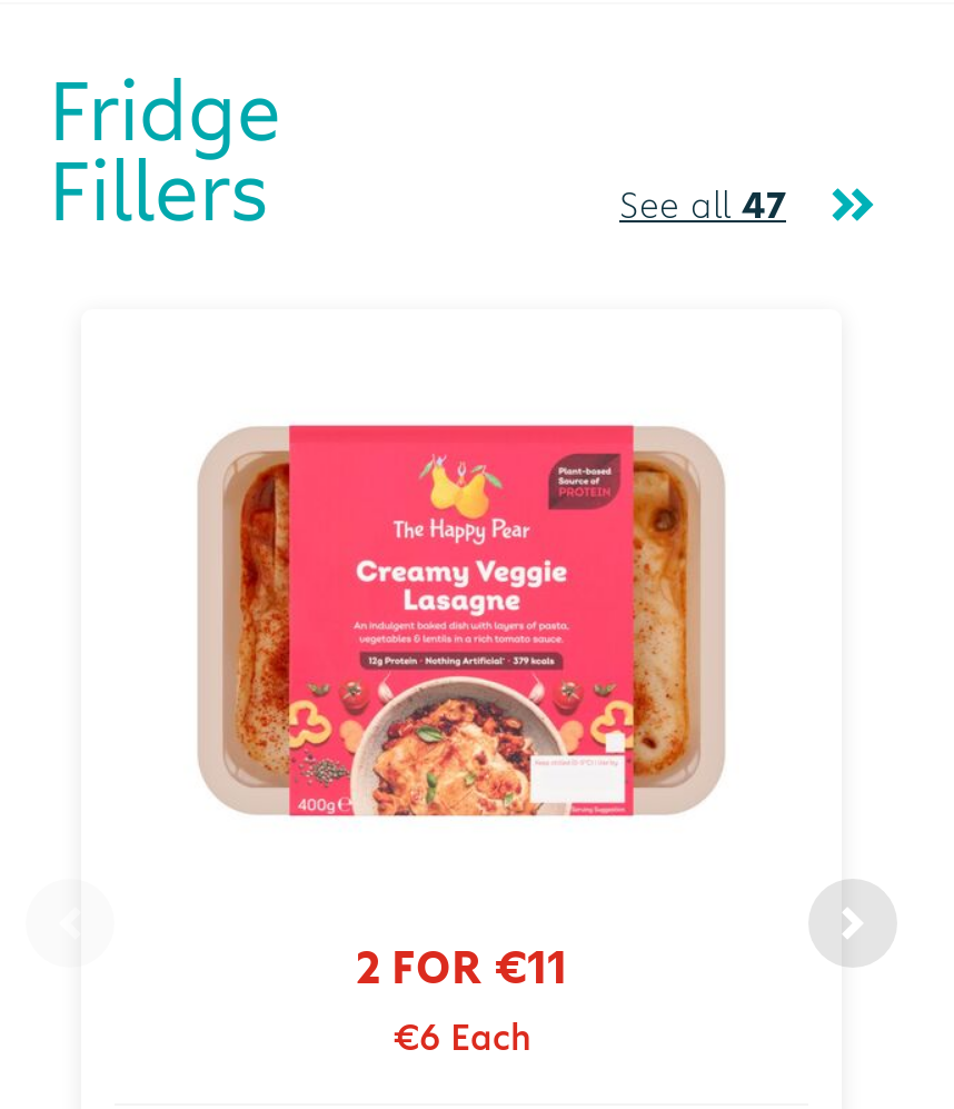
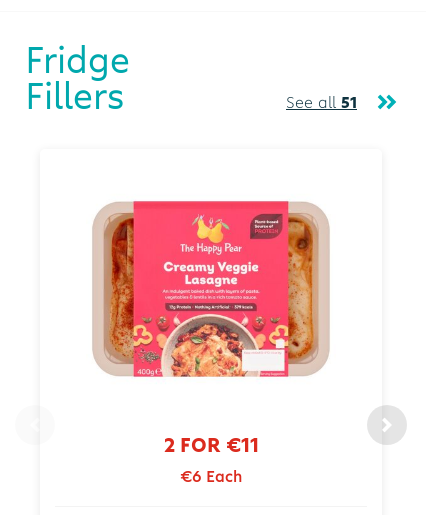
[619,181,786,230] See all 47 -> [286,91,357,113] See all 51

